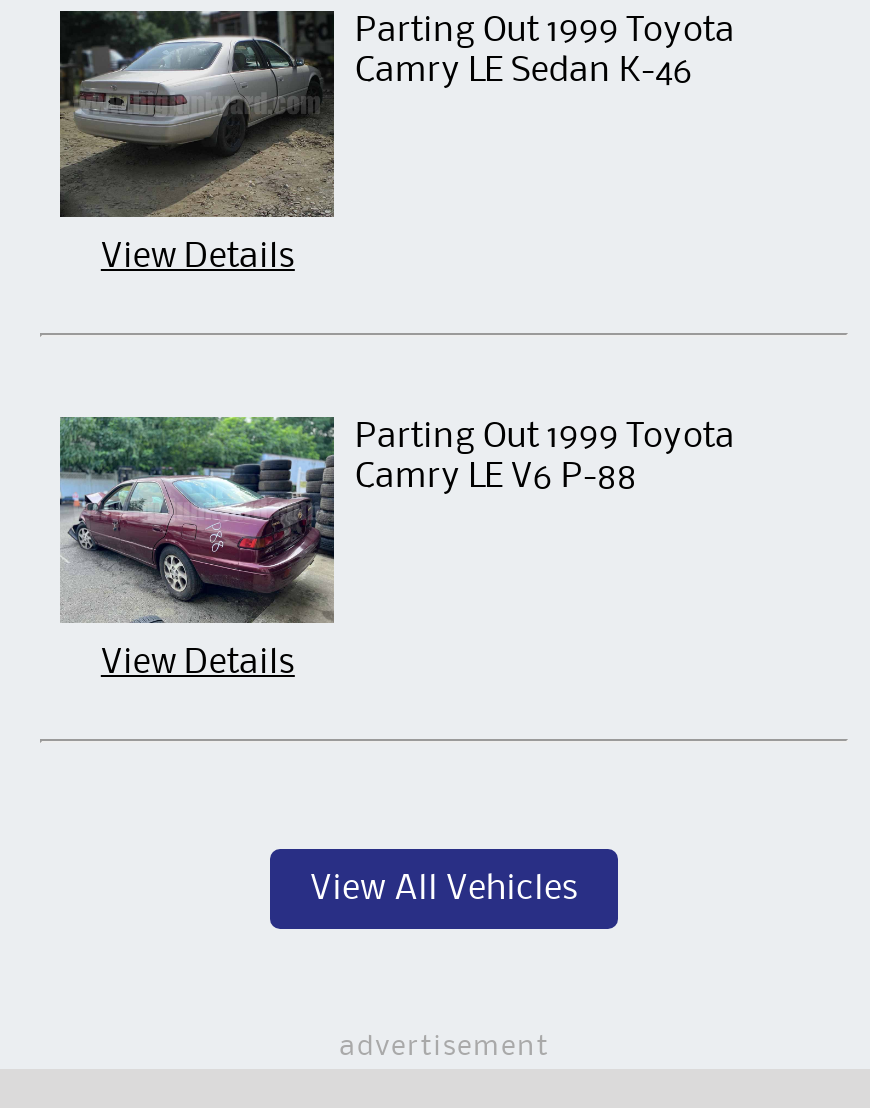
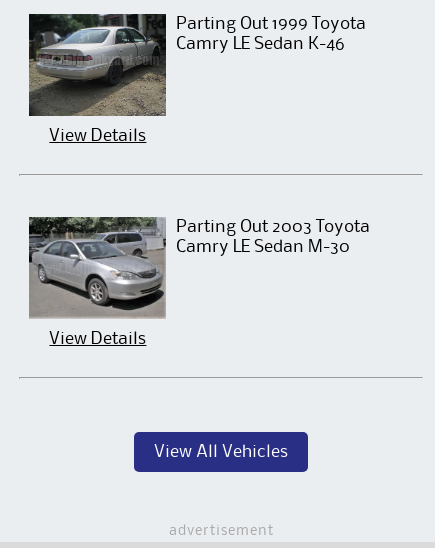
[58,415,735,623] [image] | Parting Out 1999 Toyota -> [28,216,370,318] [image] | Parting Out 2003 Toyota
[355,462,637,494] Camry LE V6 P-88 -> [176,239,350,255] Camry LE Sedan M-30

